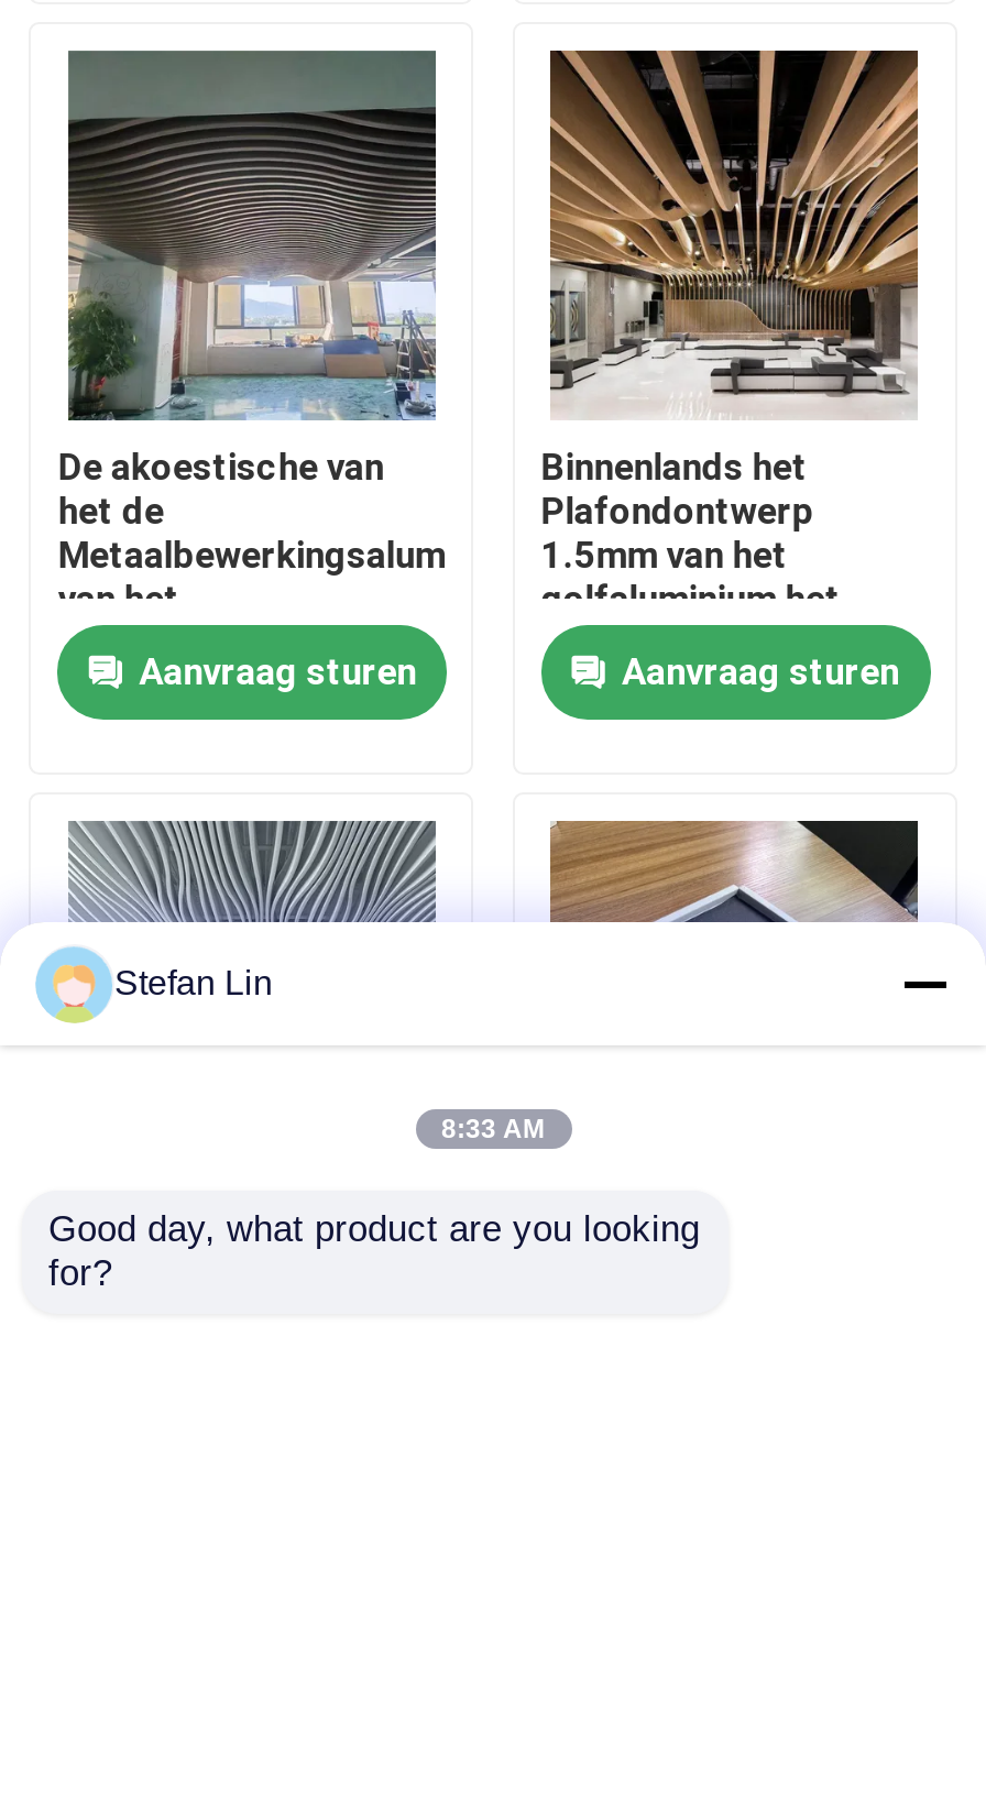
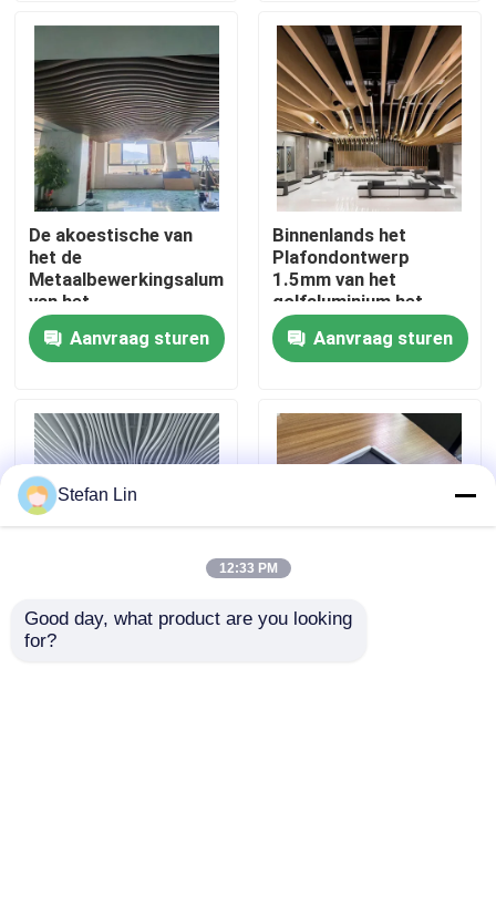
[441,1114,545,1144] 8:33 AM -> [219,561,277,576] 12:33 PM

